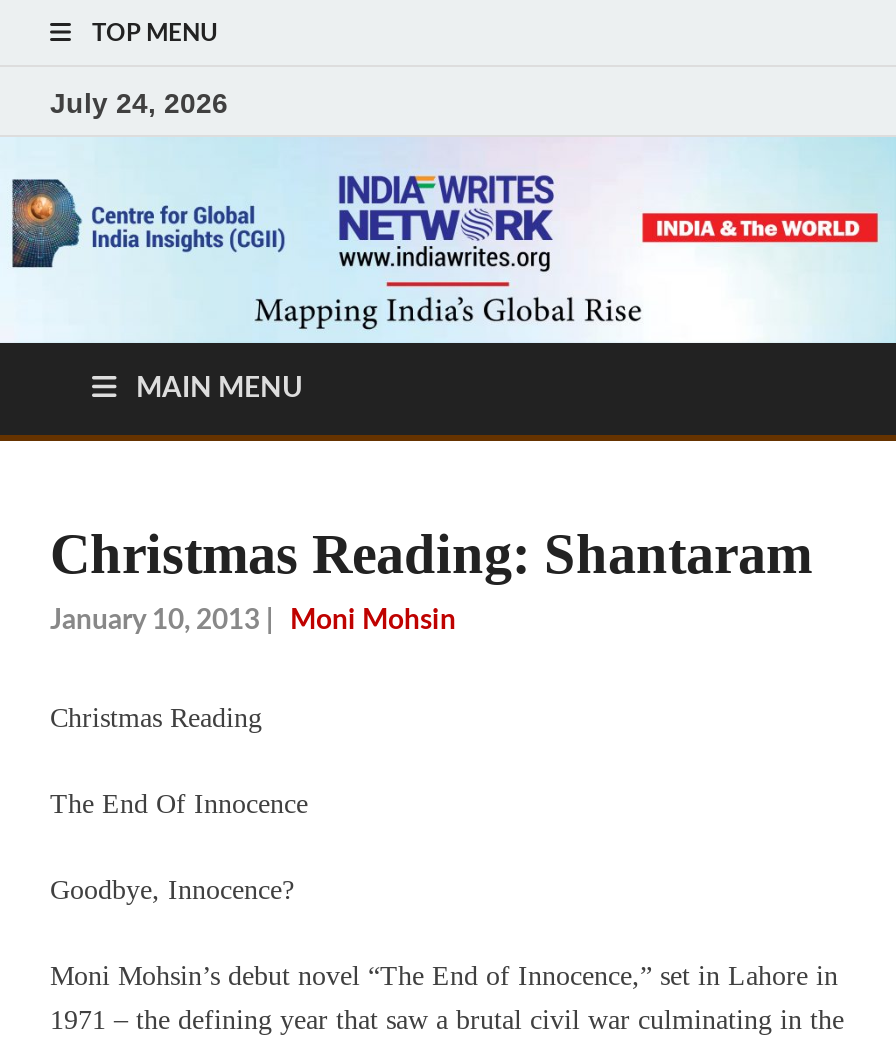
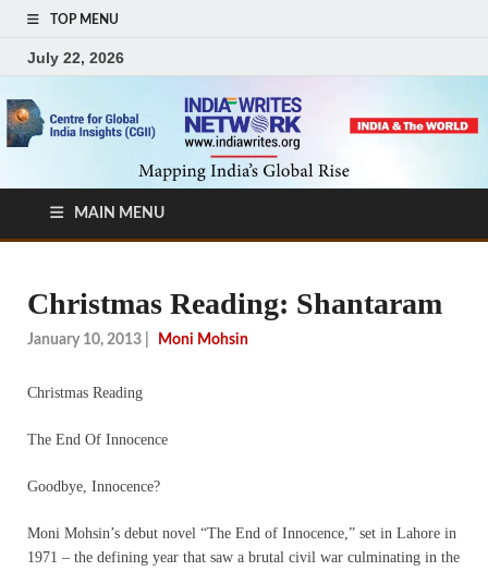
[50,86,228,118] July 24, 2026 -> [27,48,124,66] July 22, 2026

